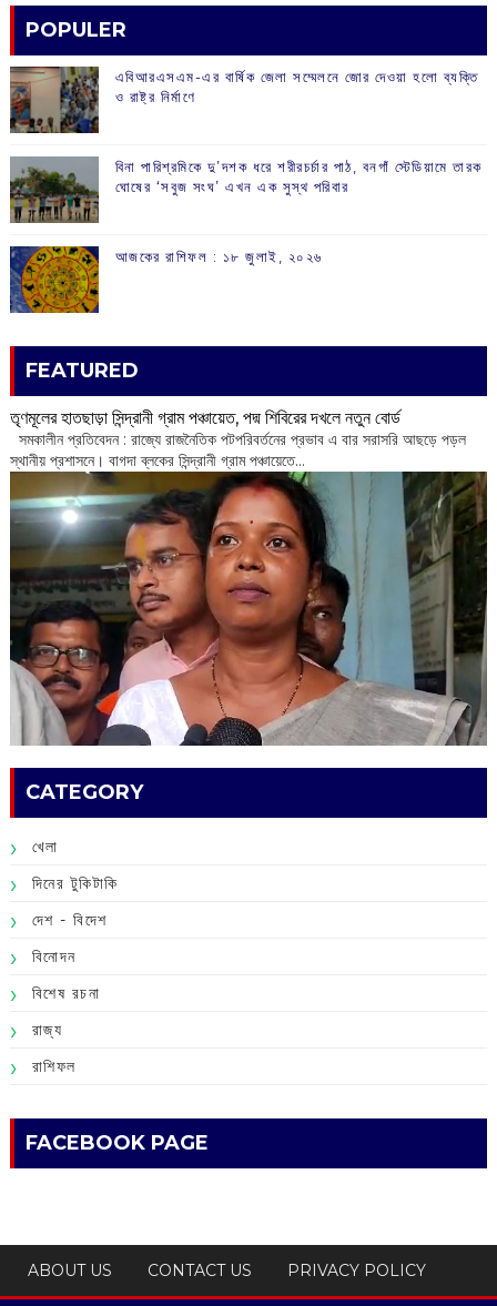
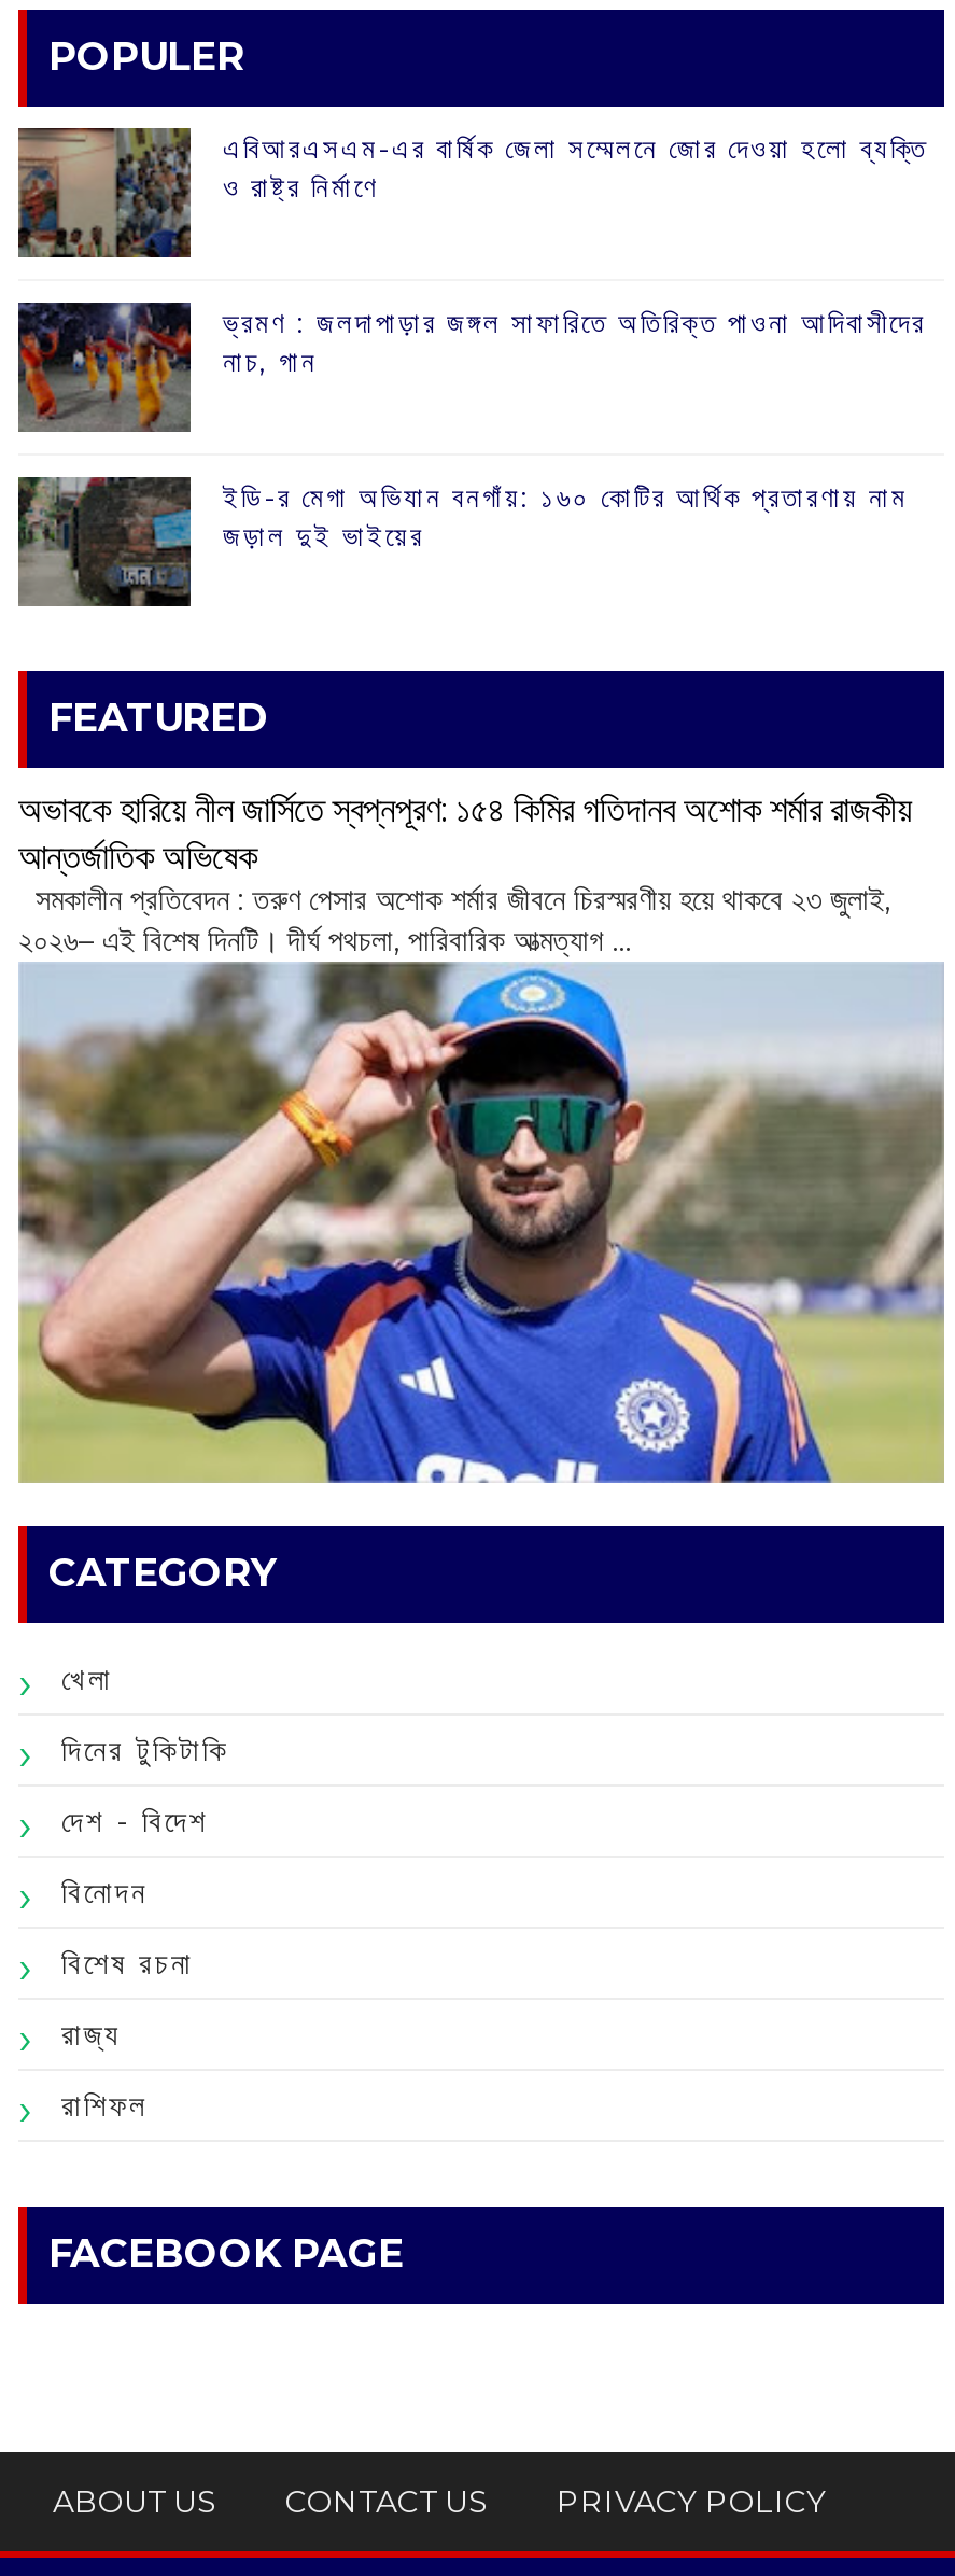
[10,158,483,222] [image] | বিনা পারিশ্রমিকে দু’দশক ধরে শরীরচর্চার পাঠ, বনগাঁ স্টেডিয়ামে তারক | ঘোষের ‘সবুজ সংঘ’ এখন এক সুস্থ পরিবার -> [18,303,926,430] [image] | ‌ভ্রমণ : জলদাপাড়ার জঙ্গল সাফারিতে অতিরিক্ত পাওনা আদিবাসীদের | নাচ, গান
[9,245,323,314] [image] | আজকের রাশিফল :‌ ‌‌১৮ জুলাই, ২০২৬ -> [18,475,908,608] [image] | ইডি-র মেগা অভিযান বনগাঁয়: ১৬০ কোটির আর্থিক প্রতারণায় নাম | জড়াল দুই ভাইয়ের
[9,406,488,747] [image] | তৃণমূলের হাতছাড়া সিন্দ্রানী গ্রাম পঞ্চায়েত, পদ্ম শিবিরের দখলে নতুন বোর্ড | সমকালীন প্রতিবেদন : রাজ্যে রাজনৈতিক পটপরিবর্তনের প্রভাব এ বার সরাসরি আছড়ে পড়ল | স্থানীয় প্রশাসনে। বাগদা ব্লকের সিন্দ্রানী গ্রাম পঞ্চায়েতে... -> [16,788,944,1485] [image] | অভাবকে হারিয়ে নীল জার্সিতে স্বপ্নপূরণ: ১৫৪ কিমির গতিদানব অশোক শর্মার রাজকীয় | আন্তর্জাতিক অভিষেক | ‌ সমকালীন প্রতিবেদন : তরুণ পেসার অশোক শর্মার জীবনে চিরস্মরণীয় হয়ে থাকবে ২৩ জুলাই, | ২০২৬– এই বিশেষ দিনটি। দীর্ঘ পথচলা, পারিবারিক আত্মত্যাগ ...

